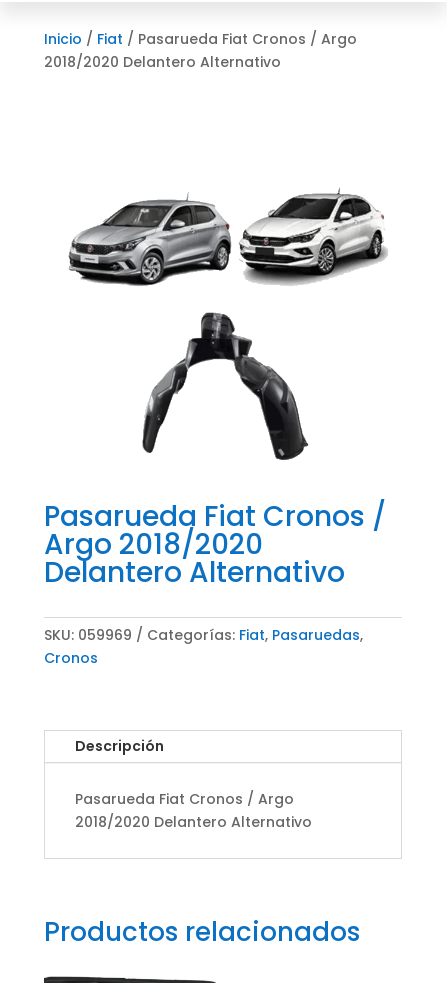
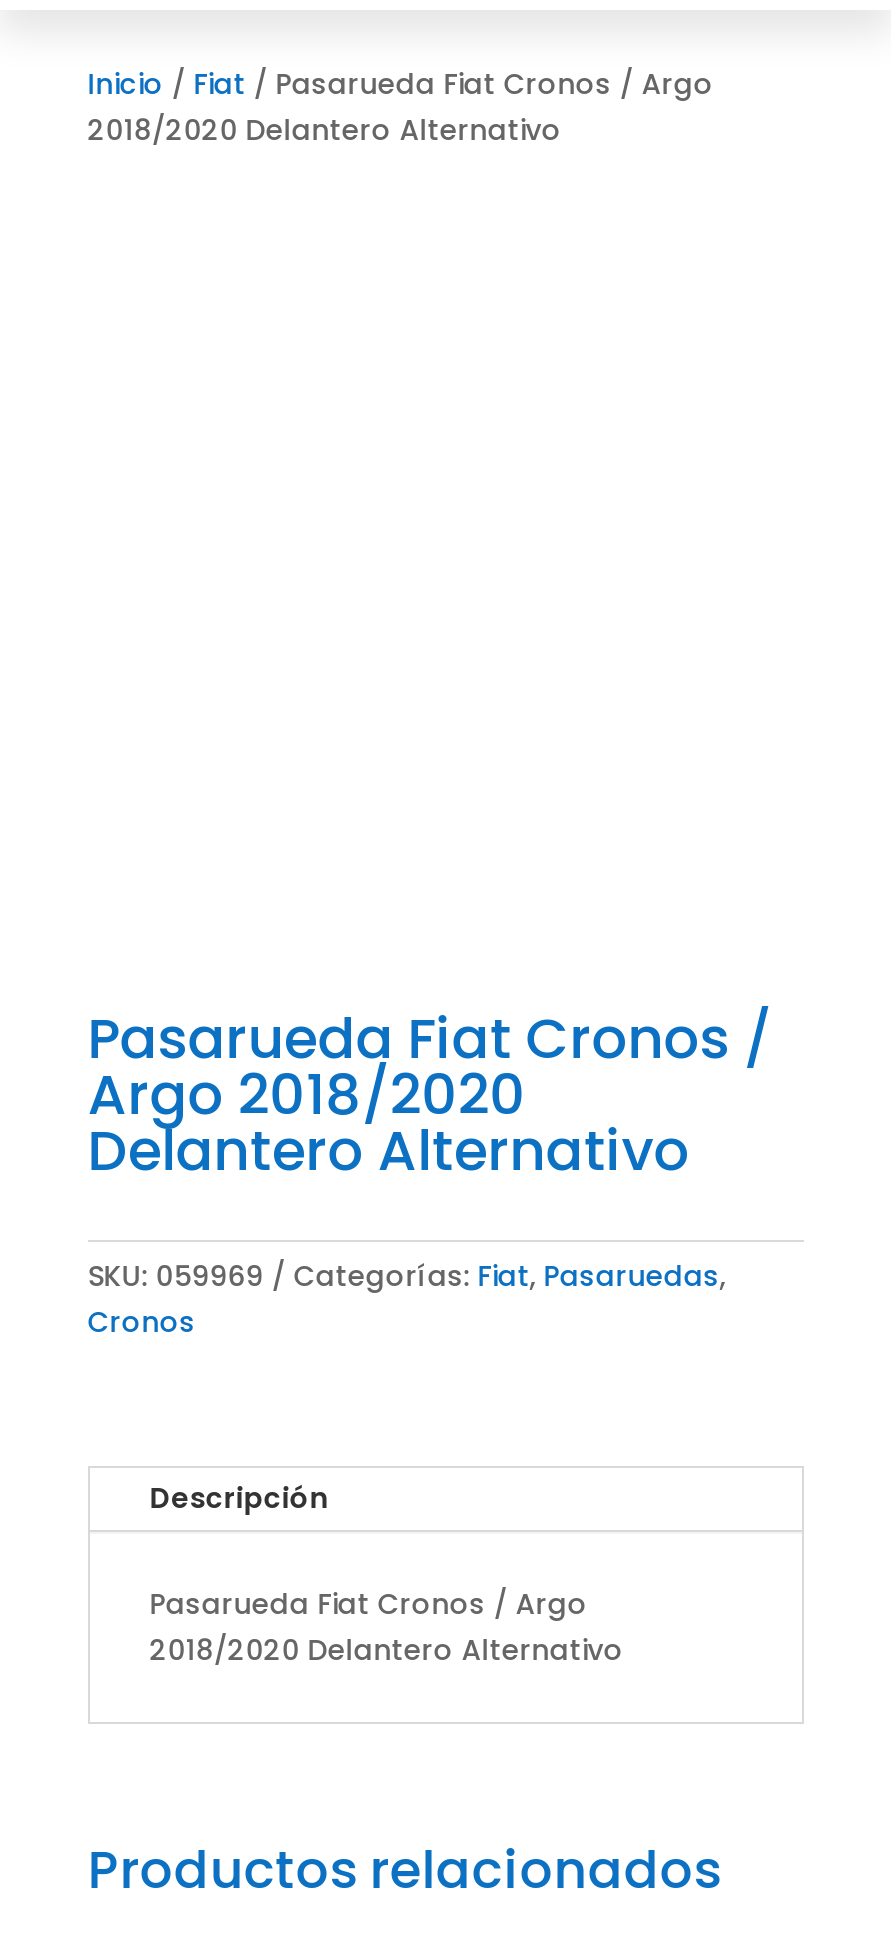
[239,188,388,286] [image] -> none
[68,194,232,287] [image] -> none
[141,312,309,461] [image] -> none

